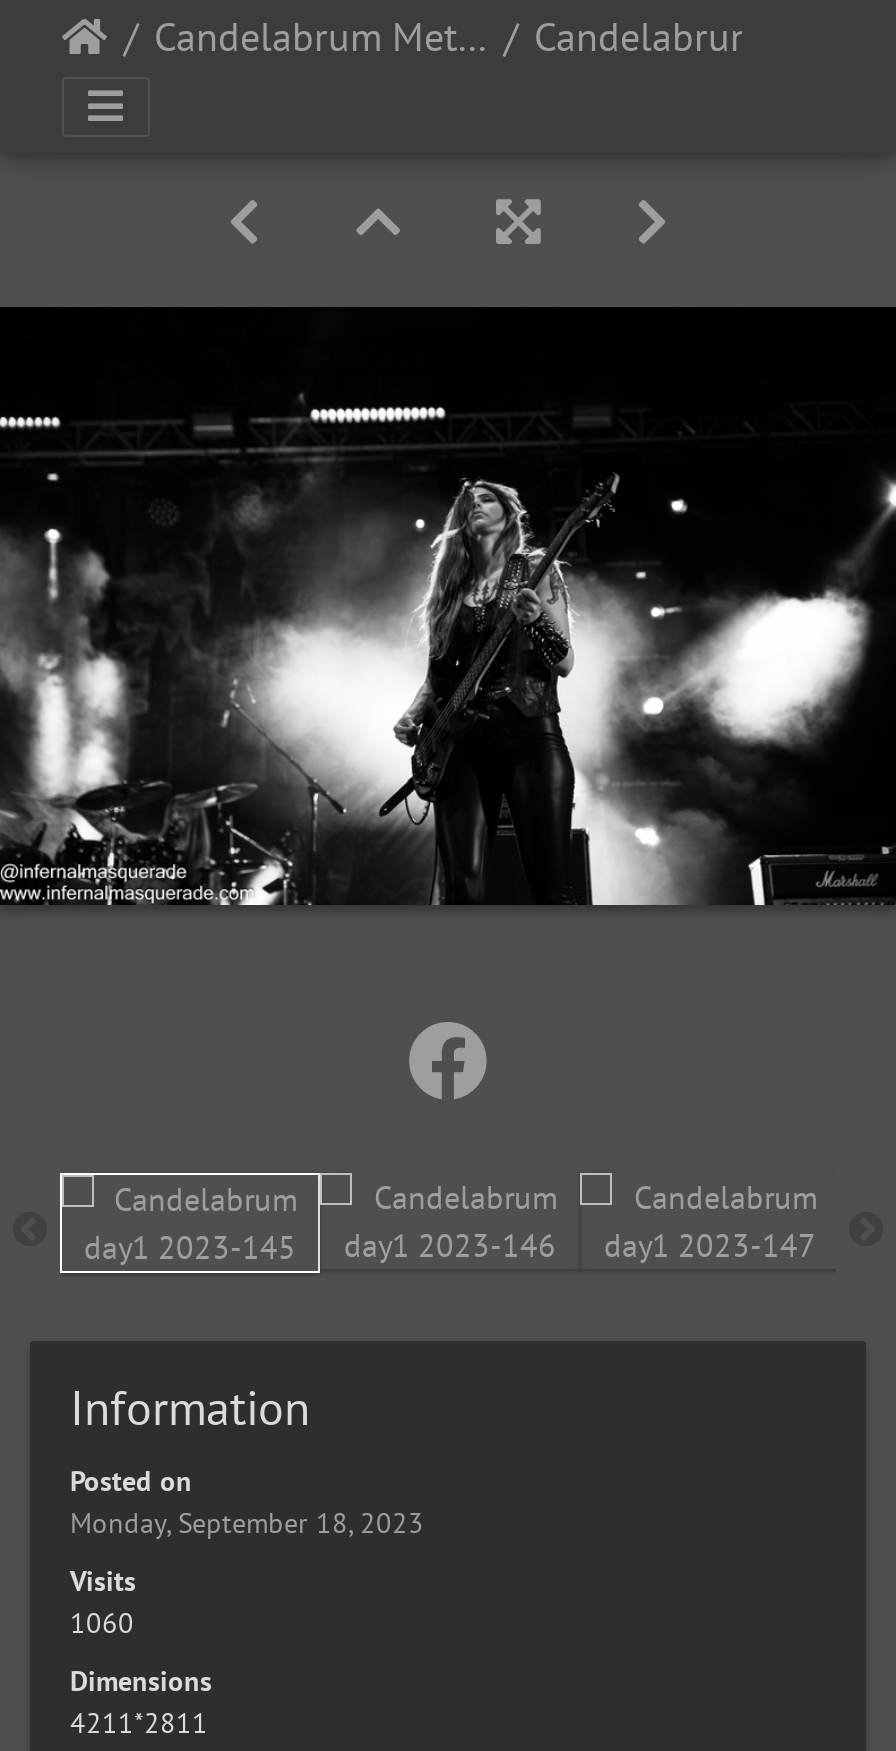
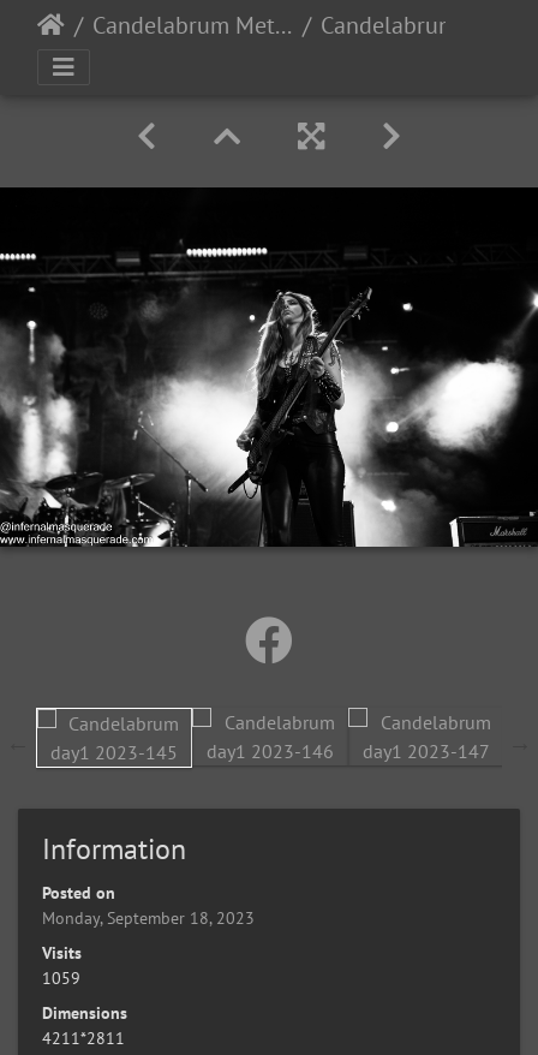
[70,1604,134,1640] 1060 -> [42,967,80,989] 1059

